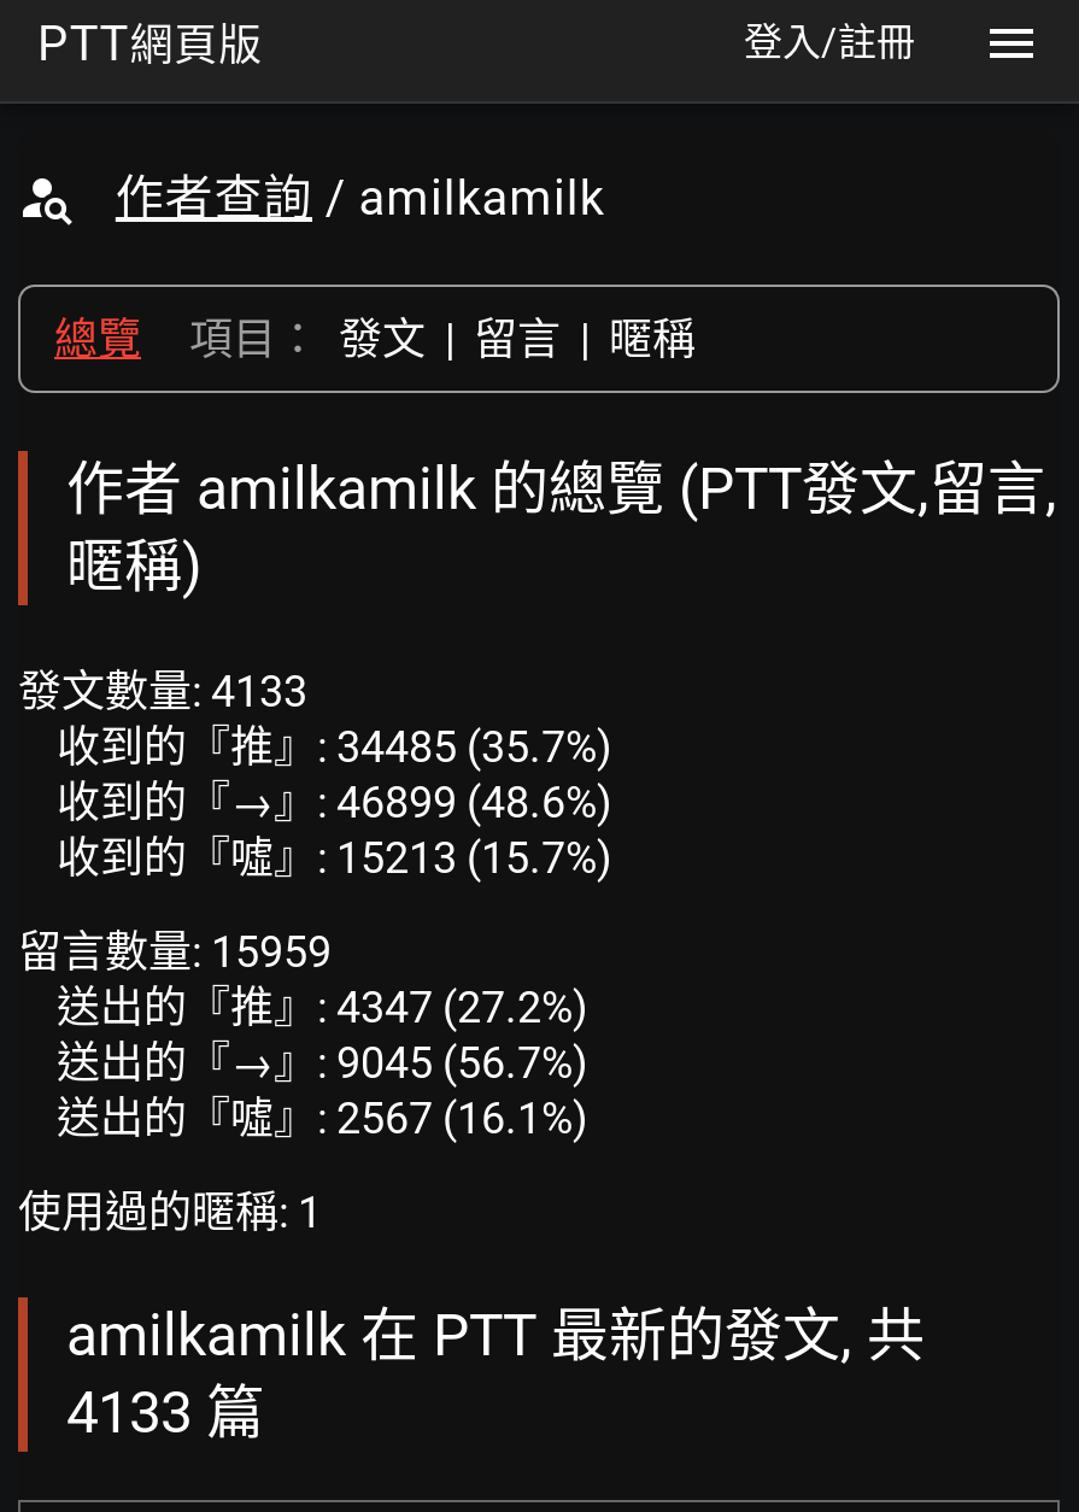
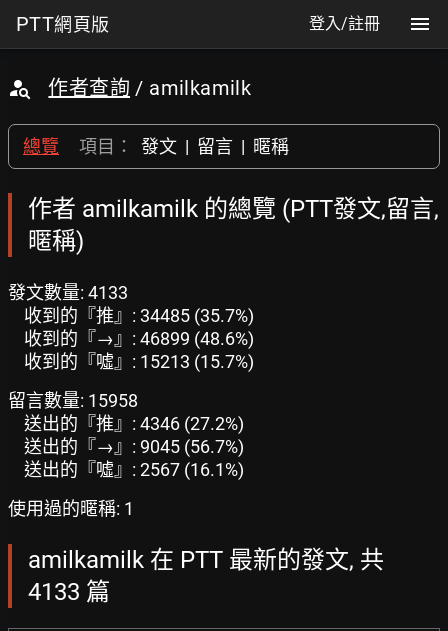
[18,926,332,977] 留言數量: 15959 -> [8,390,138,411] 留言數量: 15958
[57,981,587,1032] 送出的『推』: 4347 (27.2%) -> [24,413,244,434] 送出的『推』: 4346 (27.2%)

